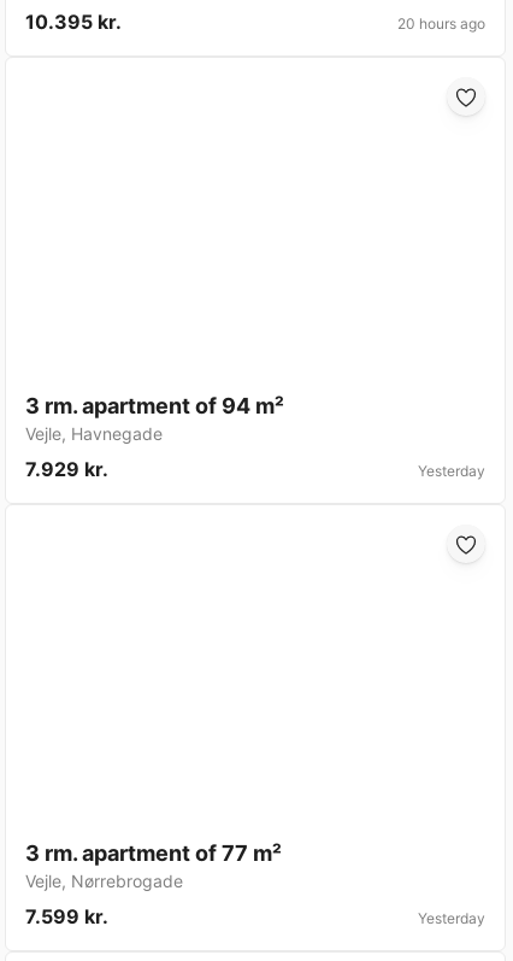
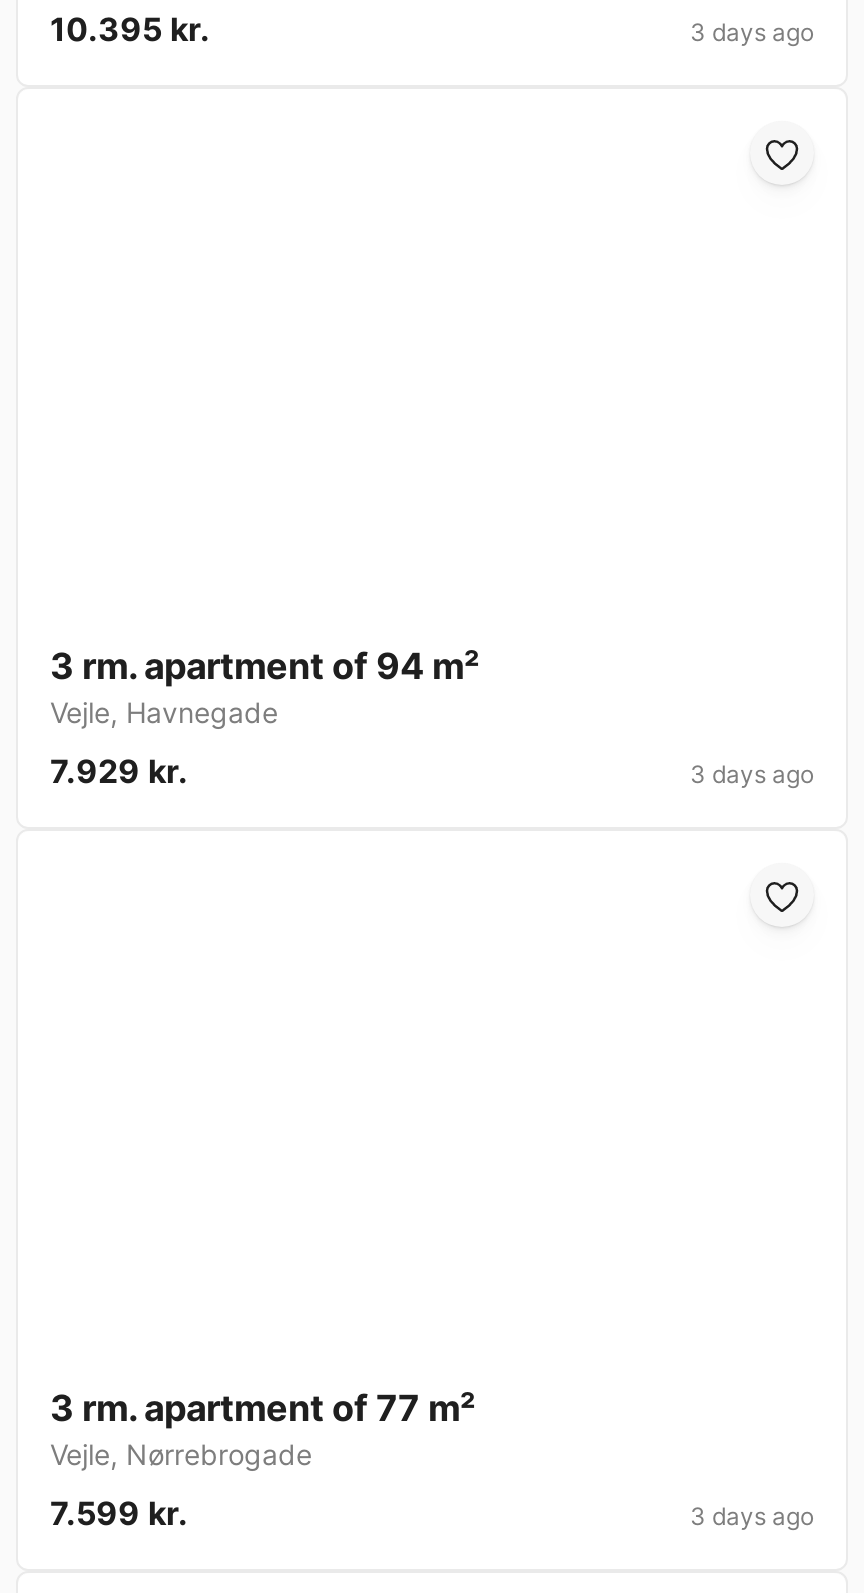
[397,15,485,33] 20 hours ago -> [690,18,814,48] 3 days ago
[418,462,485,480] Yesterday -> [690,760,814,790] 3 days ago
[418,910,485,928] Yesterday -> [690,1502,814,1532] 3 days ago

